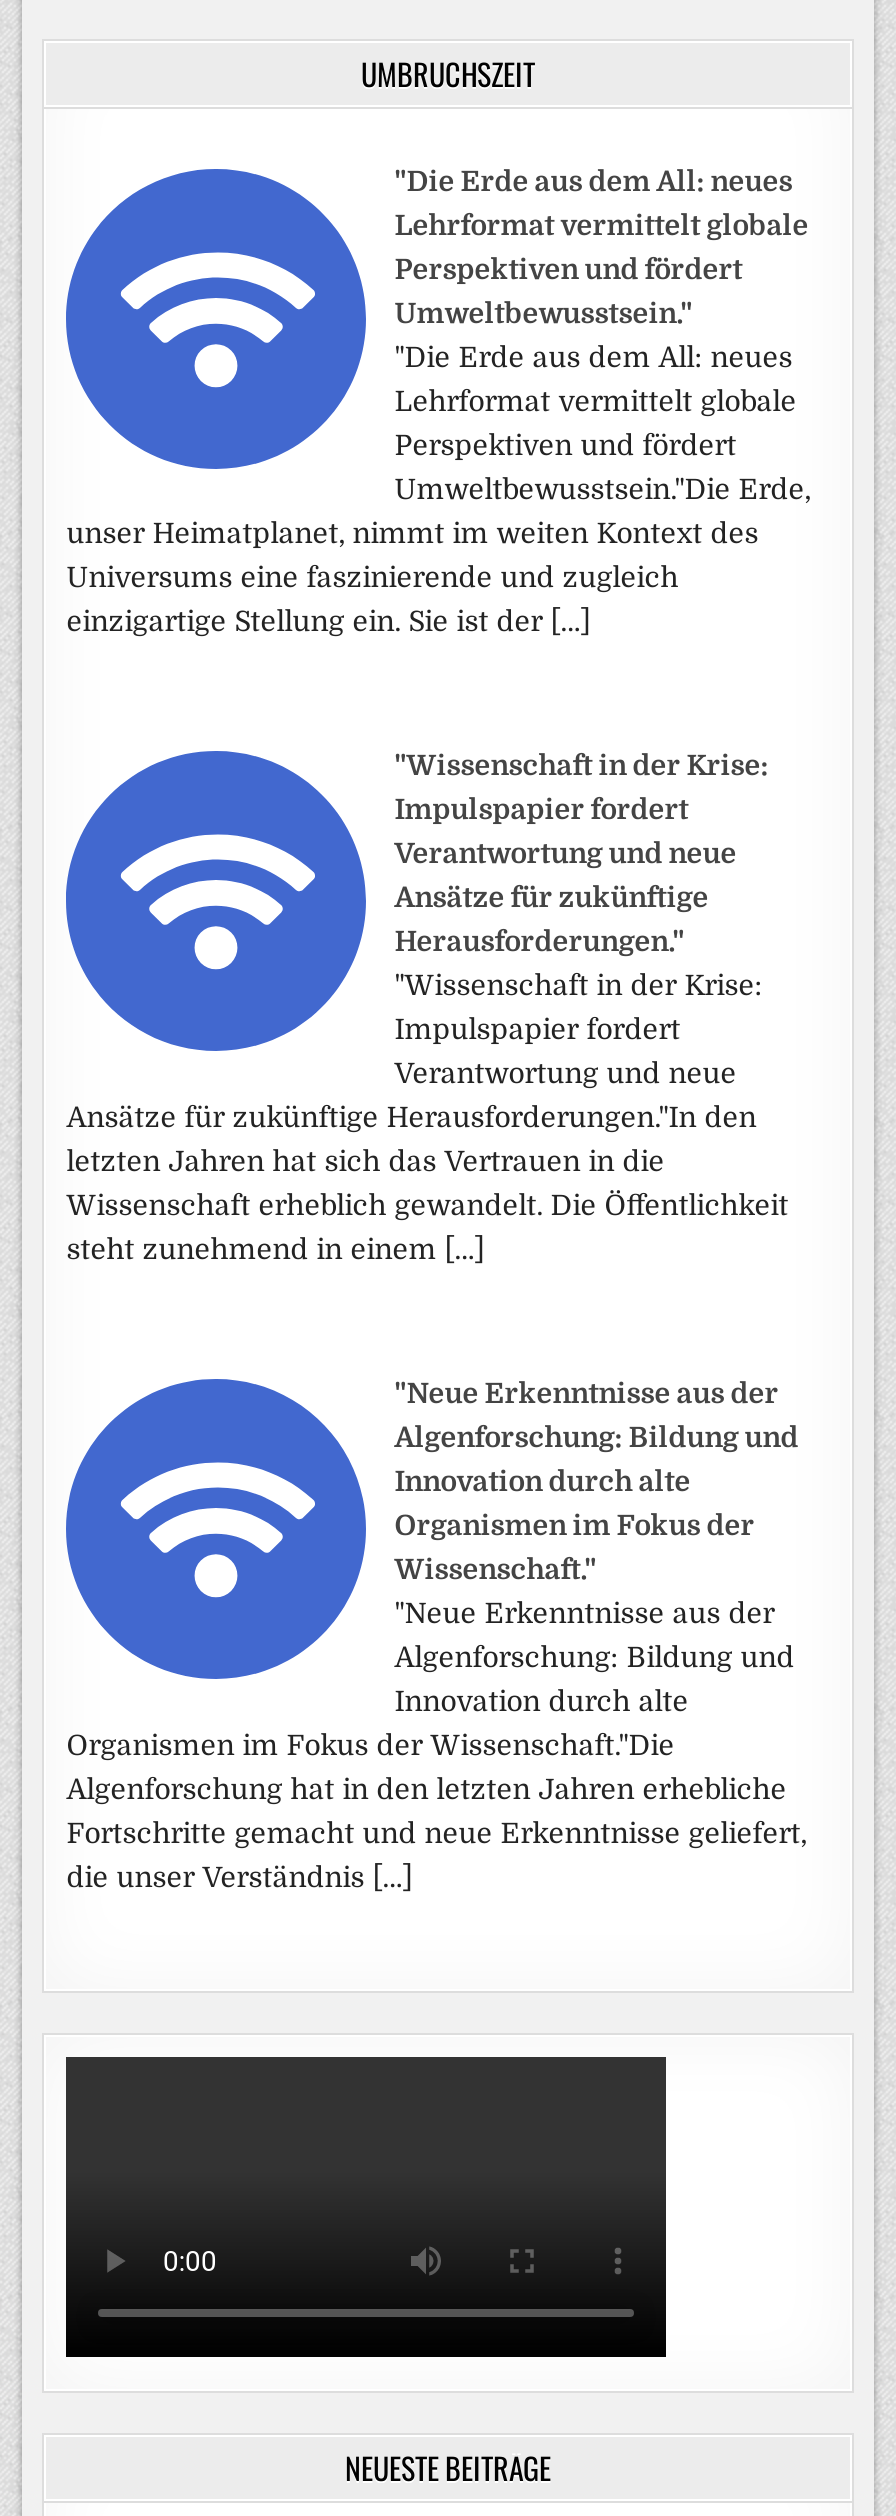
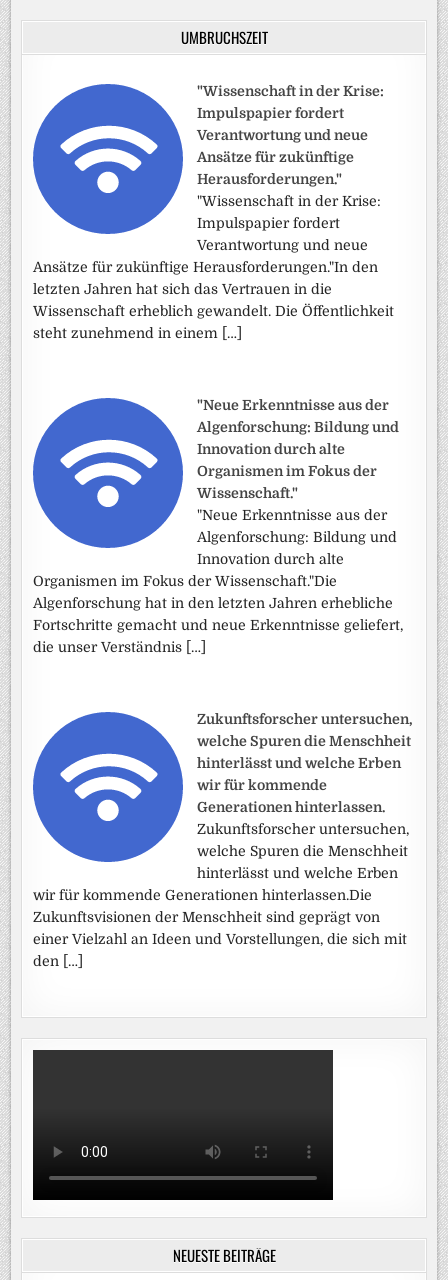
[66,166,810,638] "Die Erde aus dem All: neues | Lehrformat vermittelt globale | Perspektiven und fördert | Umweltbewusstsein." | "Die Erde aus dem All: neues | Lehrformat vermittelt globale | Perspektiven und fördert | Umweltbewusstsein."Die Erde, | unser Heimatplanet, nimmt im weiten Kontext des | Universums eine faszinierende und zugleich | einzigartige Stellung ein. Sie ist der […] -> none
moved [66,750,806,1893] -> [33,83,403,655]: "Wissenschaft in der Krise: | Impulspapier fordert | Verantwortung und neue | ... | Fortschritte gemacht und neue Erkenntnisse geliefert, | die unser Verständnis […]
none -> [33,711,413,969] Zukunftsforscher untersuchen, | welche Spuren die Menschheit | hinterlässt und welche Erben | wir für kommende | Generationen hinterlassen. | Zukunftsforscher untersuchen, | welche Spuren die Menschheit | hinterlässt und welche Erben | wir für kommende Generationen hinterlassen.Die | Zukunftsvisionen der Menschheit sind geprägt von | einer Vielzahl an Ideen und Vorstellungen, die sich mit | den […]

